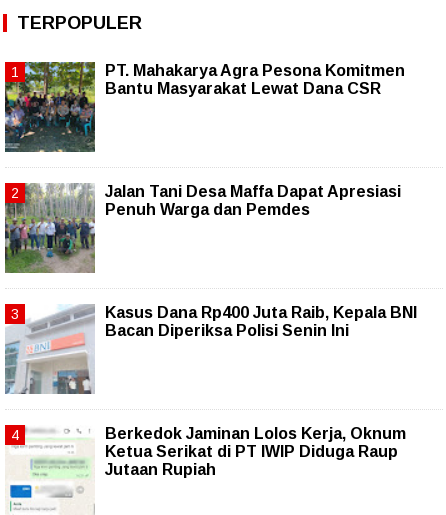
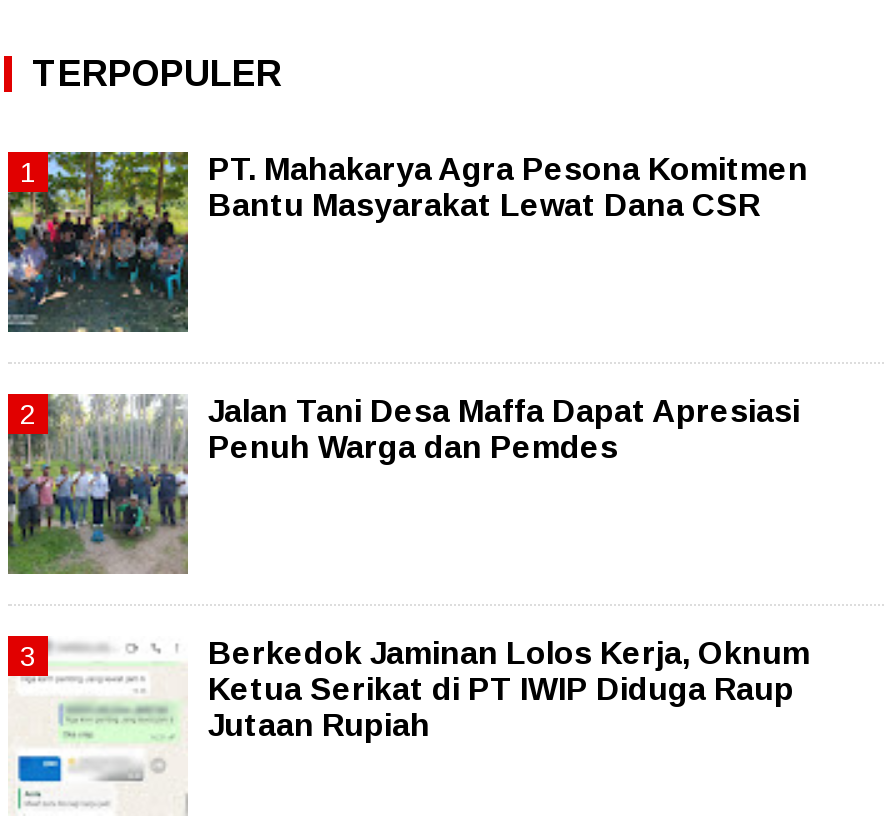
[4,304,417,394] [image] | Kasus Dana Rp400 Juta Raib, Kepala BNI | Bacan Diperiksa Polisi Senin Ini -> none

